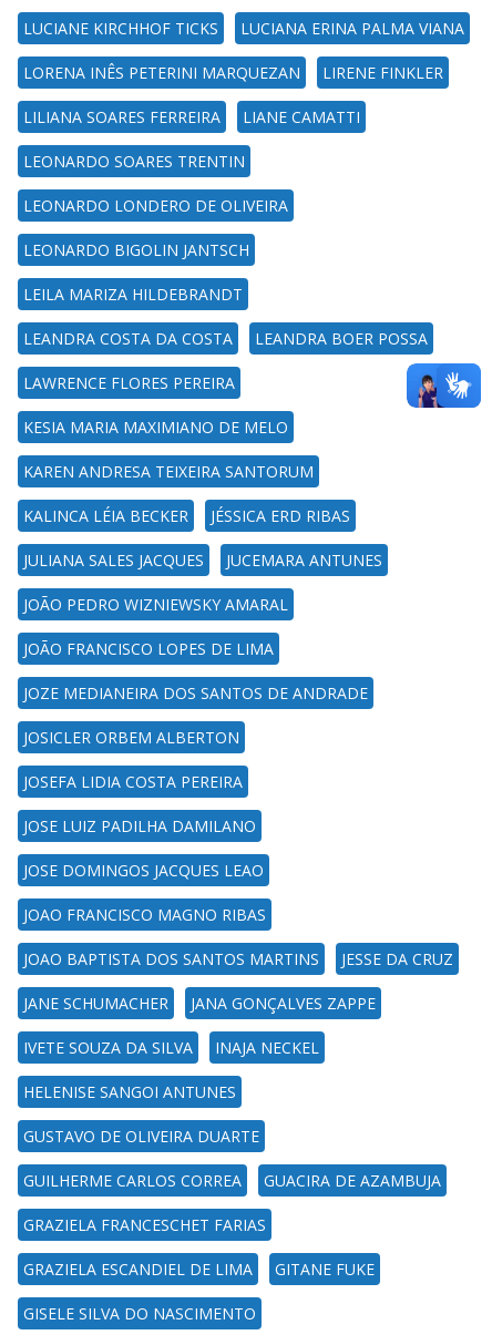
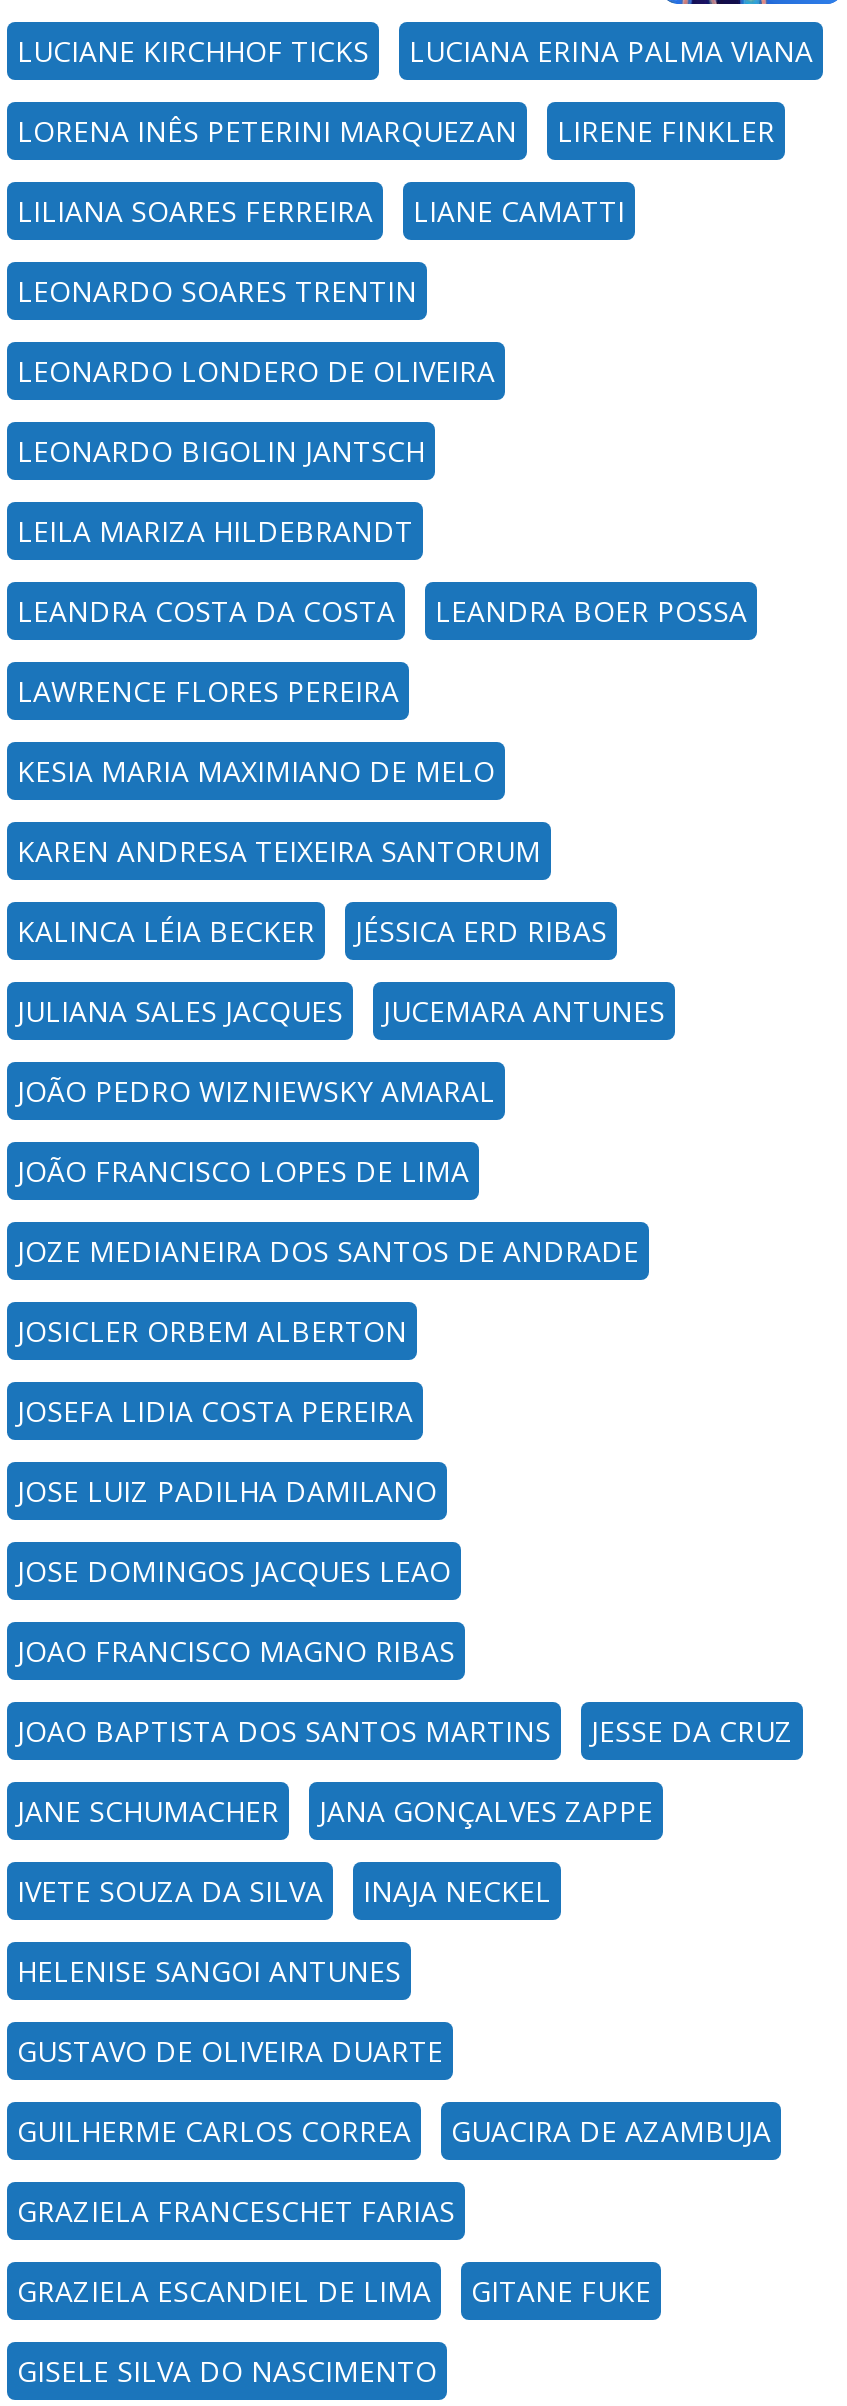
[406,362,482,409] [image] -> none

